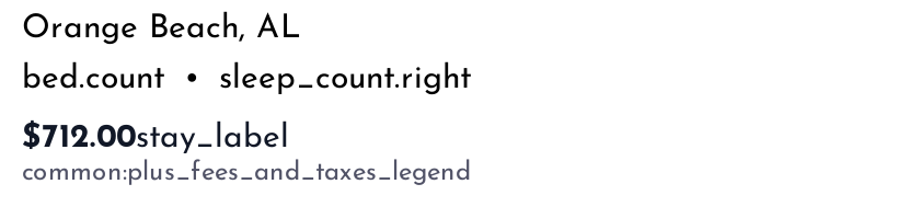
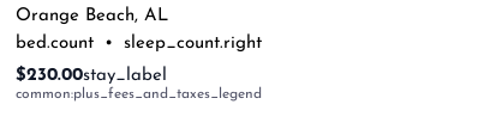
[22,123,289,156] $712.00stay_label -> [16,67,167,85] $230.00stay_label

